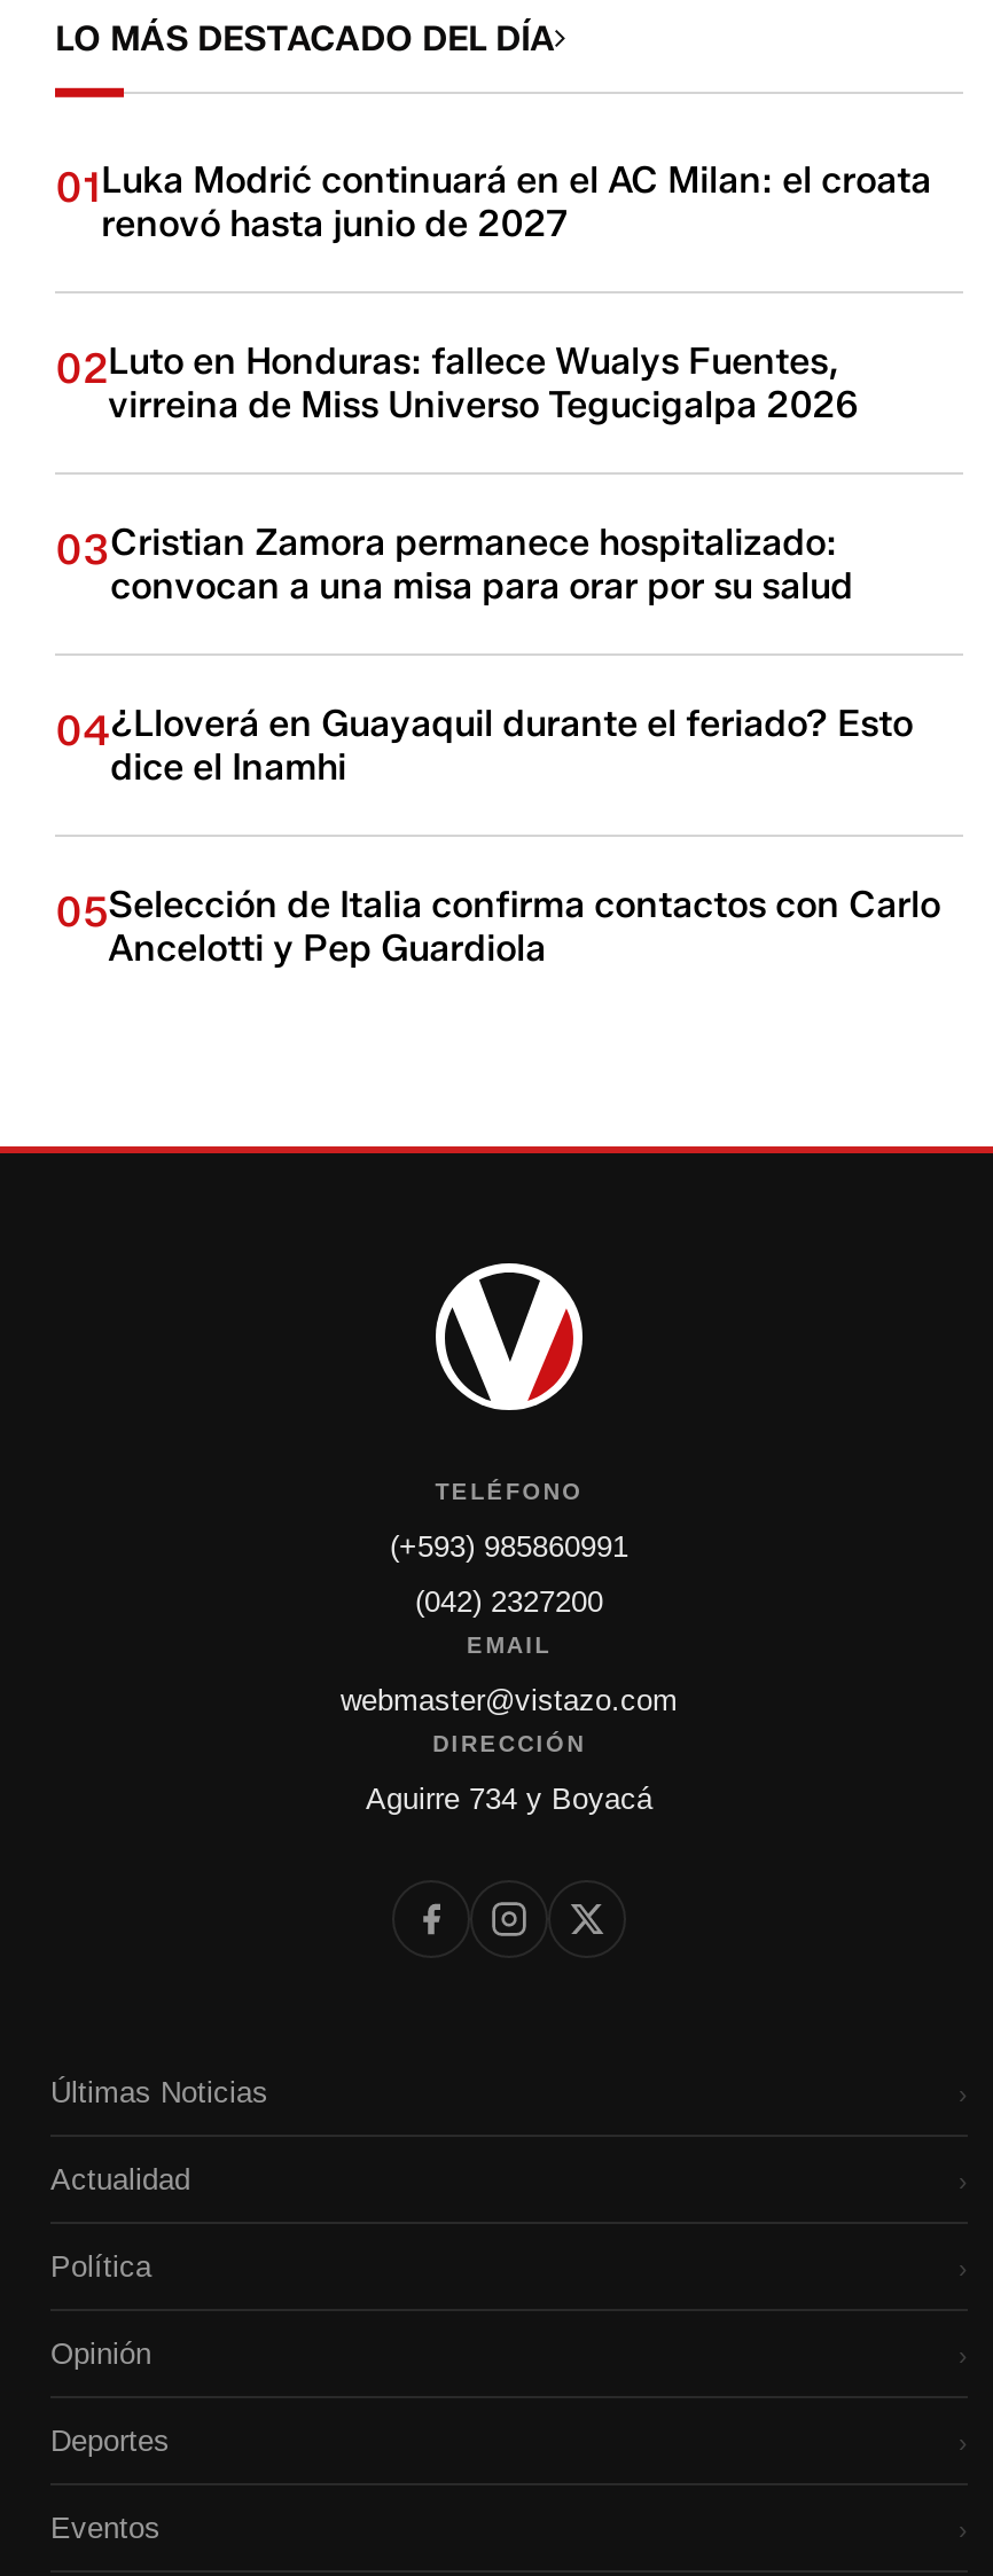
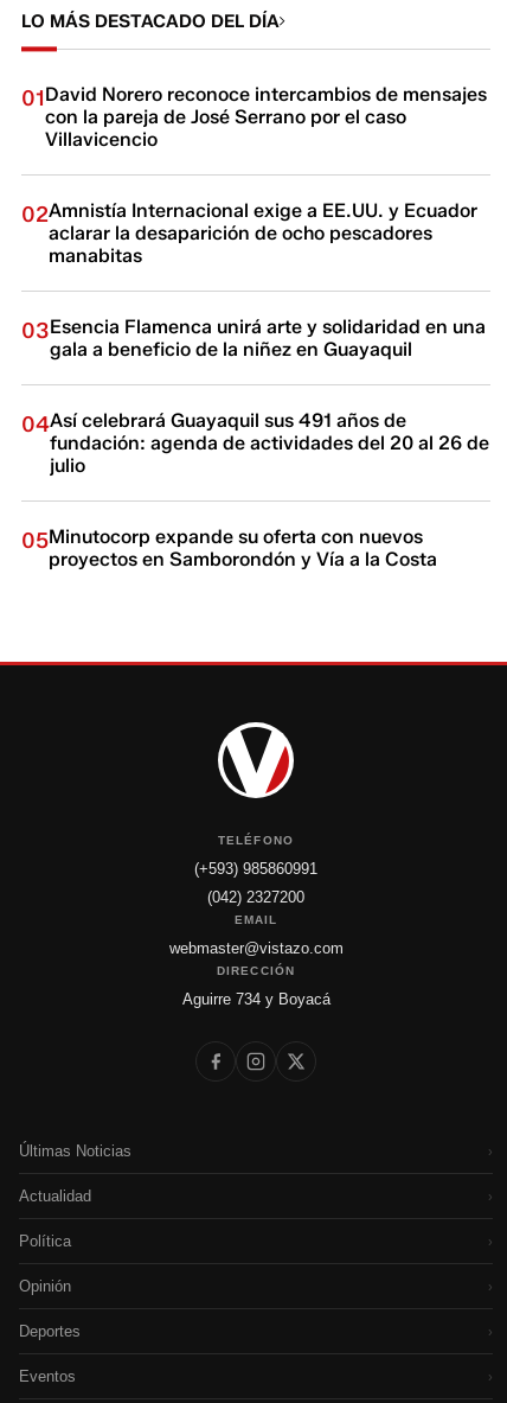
[55,158,931,245] 01Luka Modrić continuará en el AC Milan: el croata | renovó hasta junio de 2027 -> [21,83,487,151] 01David Norero reconoce intercambios de mensajes | con la pareja de José Serrano por el caso | Villavicencio
[55,339,858,426] 02Luto en Honduras: fallece Wualys Fuentes, | virreina de Miss Universo Tegucigalpa 2026 -> [21,199,478,267] 02Amnistía Internacional exige a EE.UU. y Ecuador | aclarar la desaparición de ocho pescadores | manabitas
[55,520,853,608] 03Cristian Zamora permanece hospitalizado: | convocan a una misa para orar por su salud -> [21,315,486,361] 03Esencia Flamenca unirá arte y solidaridad en una | gala a beneficio de la niñez en Guayaquil
[55,702,913,789] 04¿Lloverá en Guayaquil durante el feriado? Esto | dice el Inamhi -> [21,409,489,477] 04Así celebrará Guayaquil sus 491 años de | fundación: agenda de actividades del 20 al 26 de | julio
[55,883,940,970] 05Selección de Italia confirma contactos con Carlo | Ancelotti y Pep Guardiola -> [21,525,437,570] 05Minutocorp expande su oferta con nuevos | proyectos en Samborondón y Vía a la Costa

